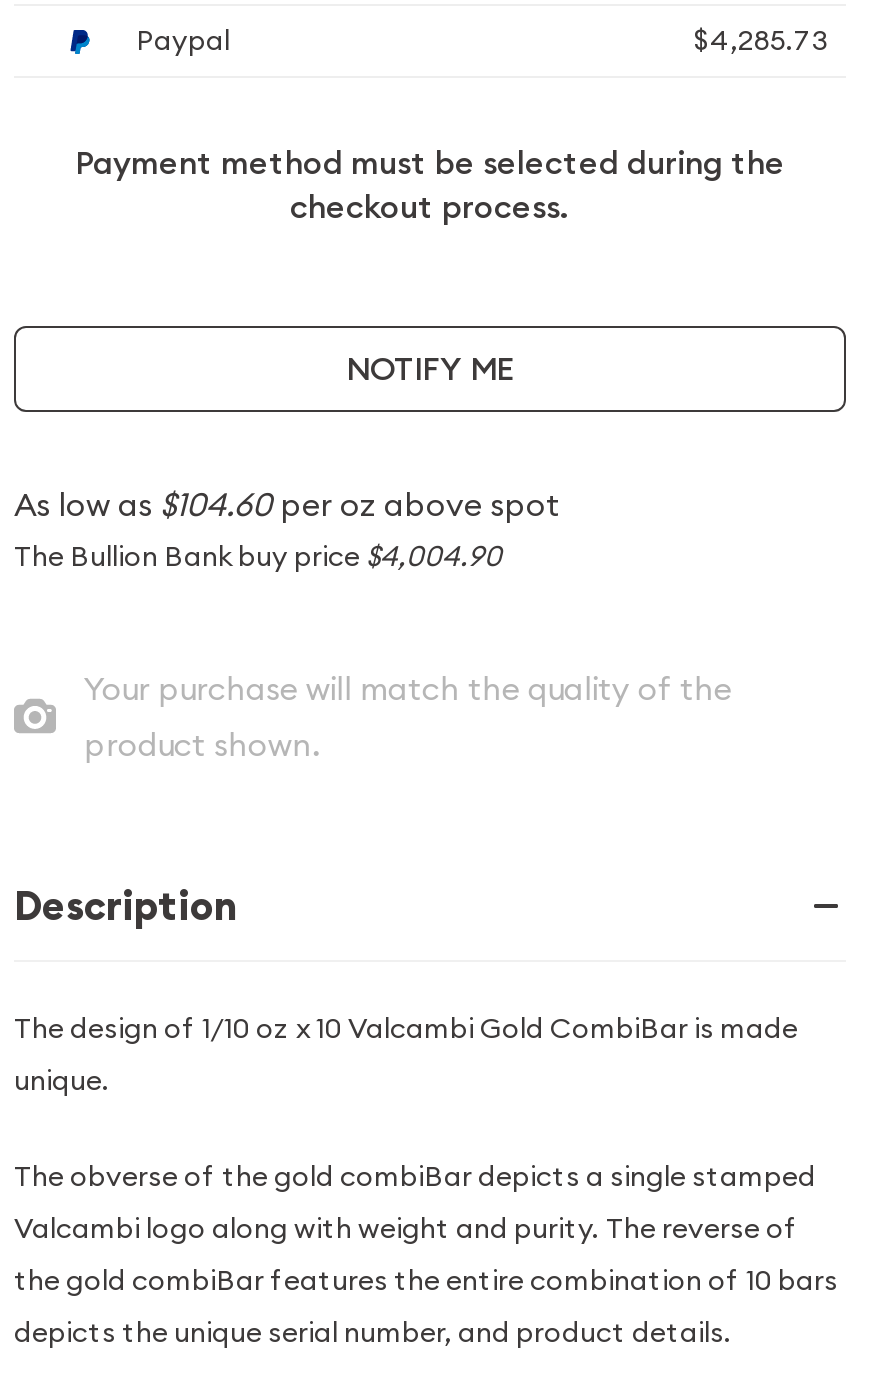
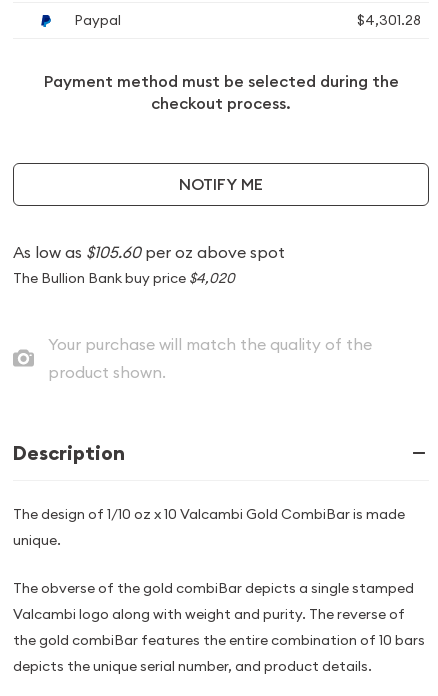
[694,22,830,58] $4,285.73 -> [357,11,421,29] $4,301.28
[14,484,560,524] As low as $104.60 per oz above spot -> [13,242,285,262] As low as $105.60 per oz above spot
[14,538,502,574] The Bullion Bank buy price $4,004.90 -> [13,269,235,287] The Bullion Bank buy price $4,020

